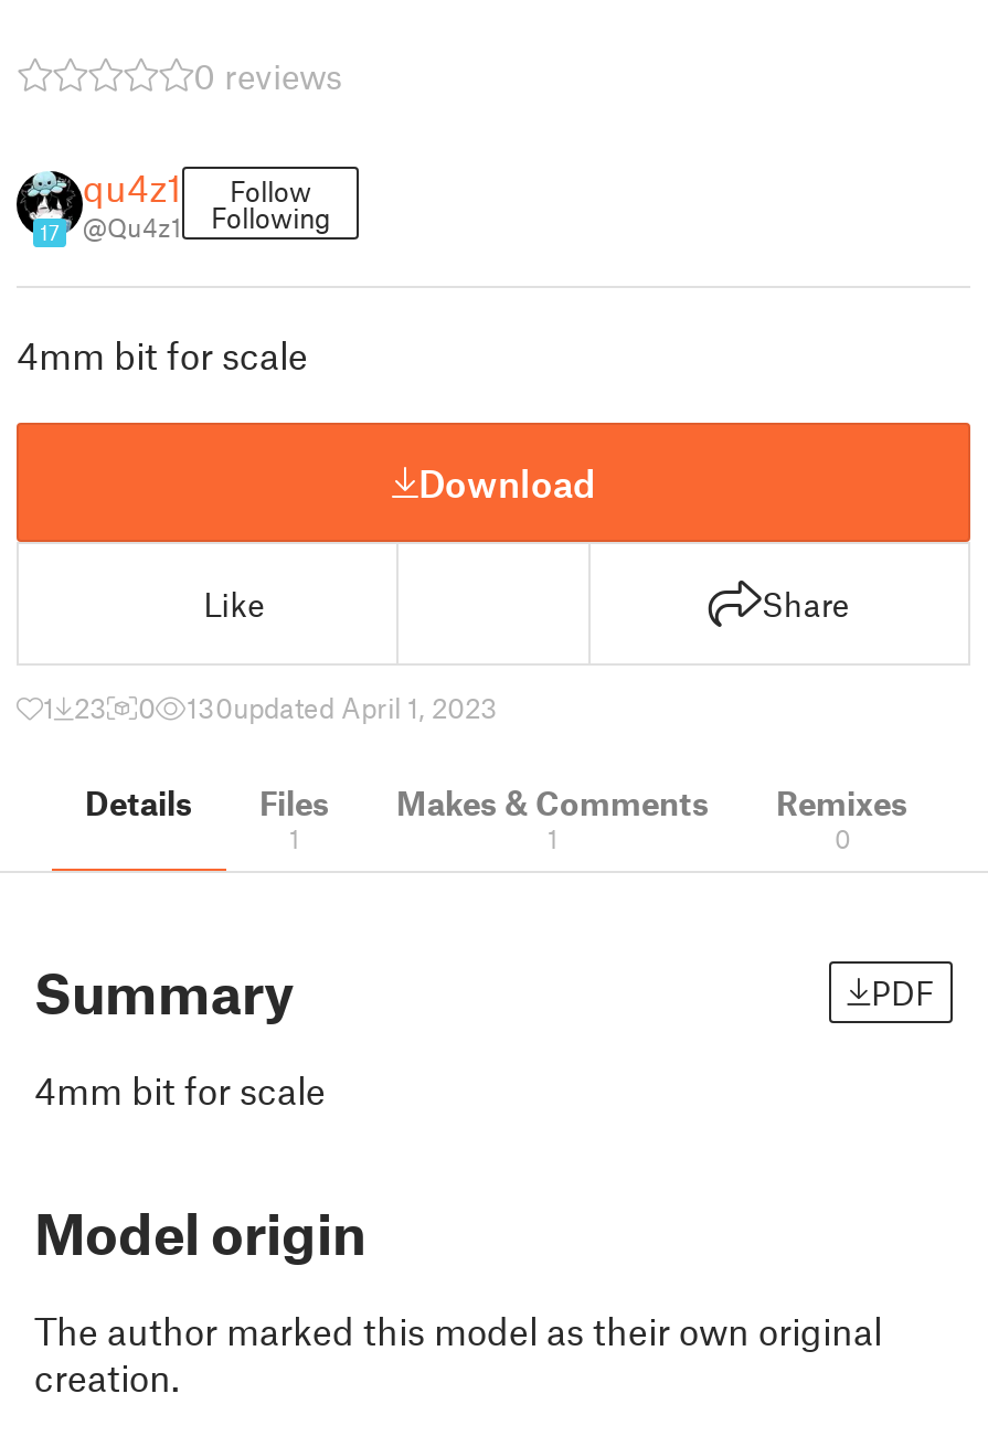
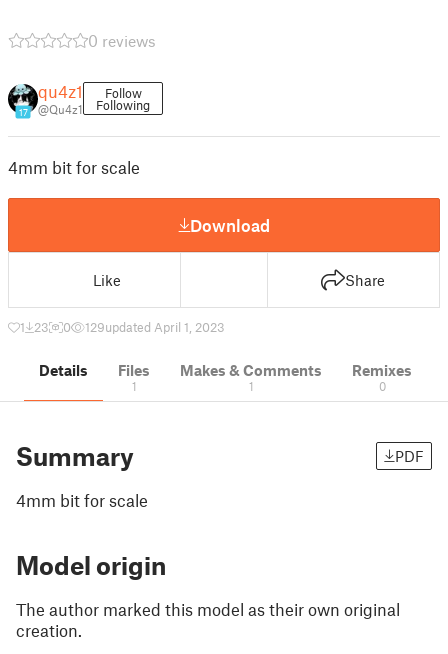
[187,690,498,725] 130updated April 1, 2023 -> [85,319,225,335] 129updated April 1, 2023

